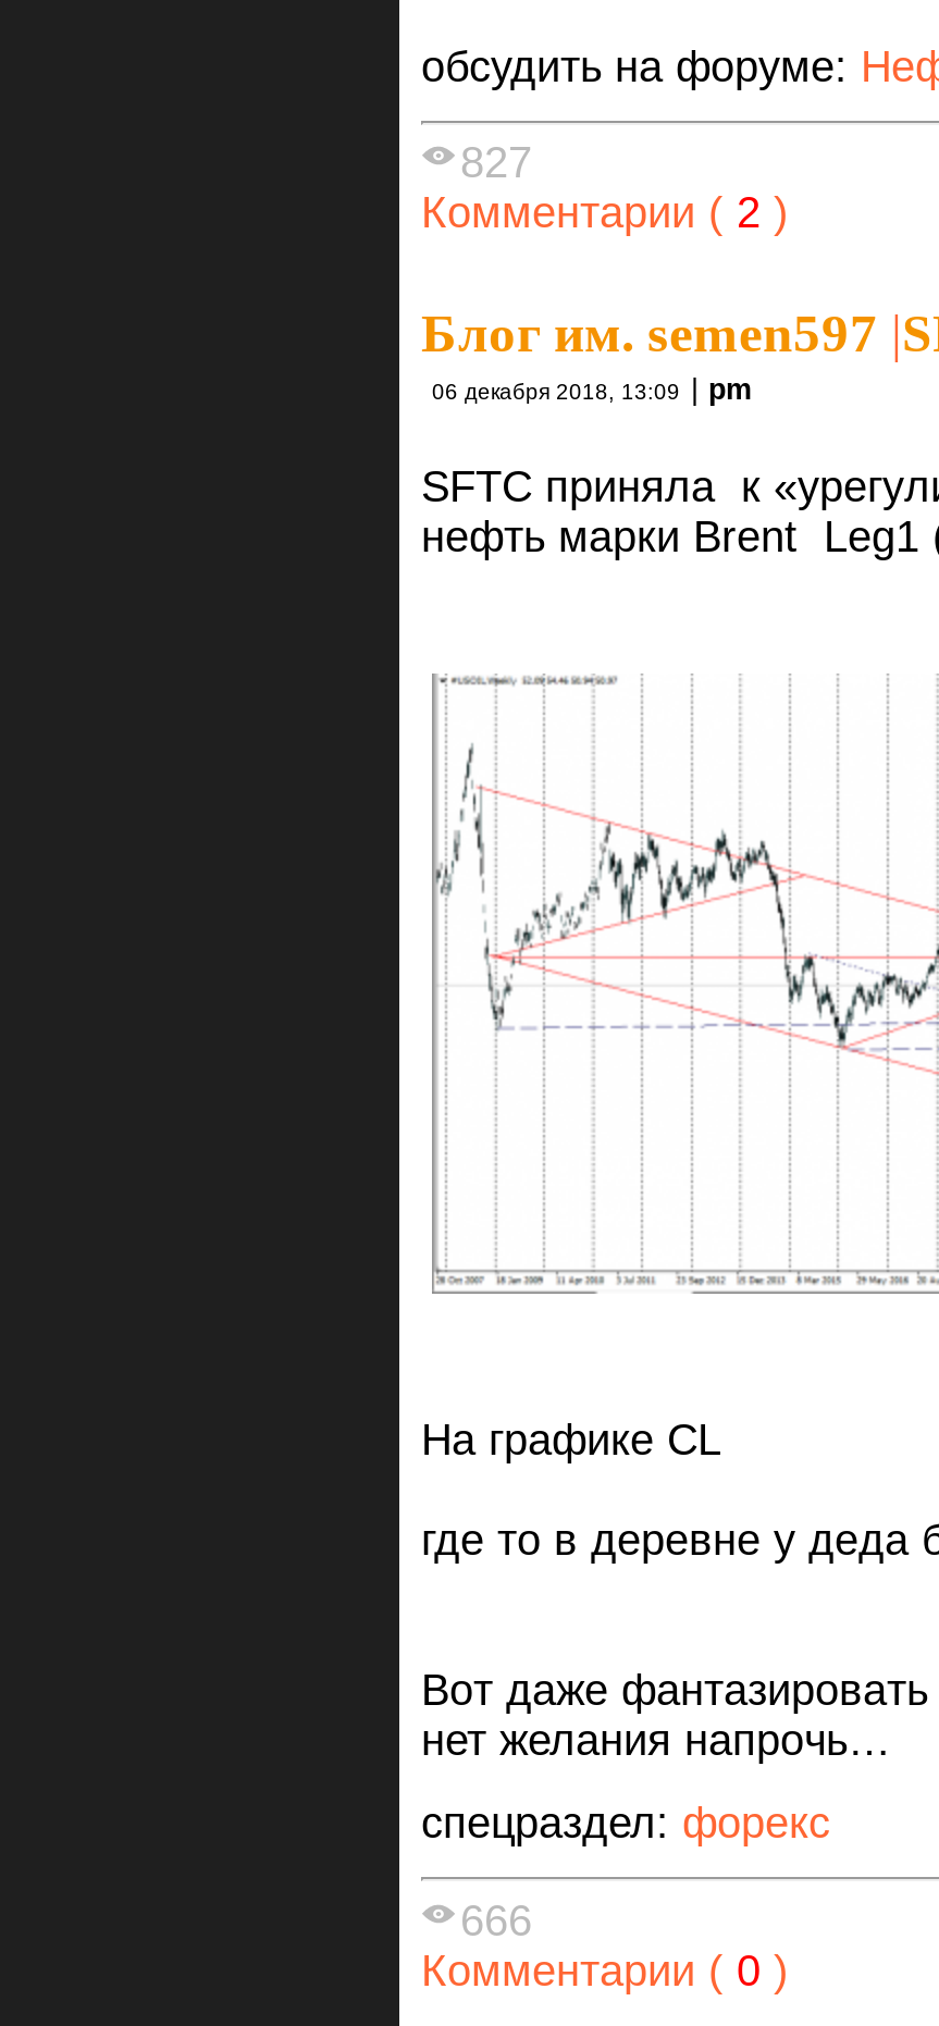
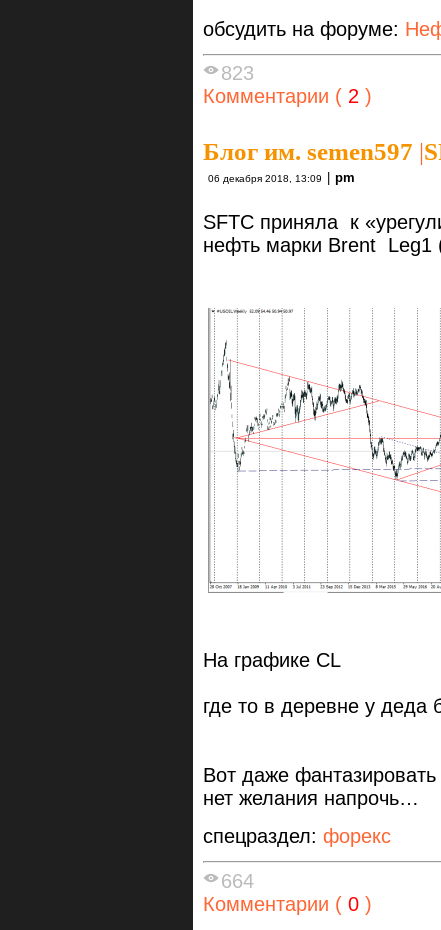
[460,139,532,186] 827 -> [221,62,254,84] 823
[460,1896,532,1944] 666 -> [221,870,254,892] 664

